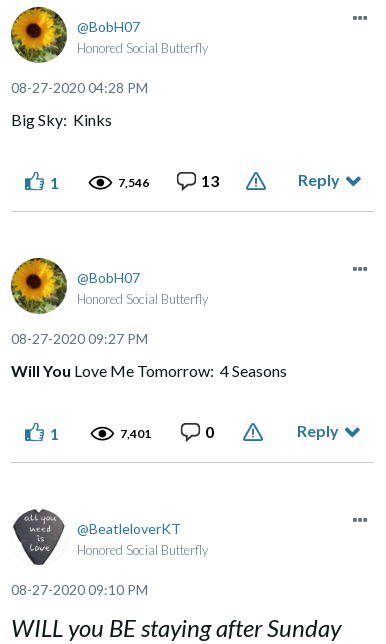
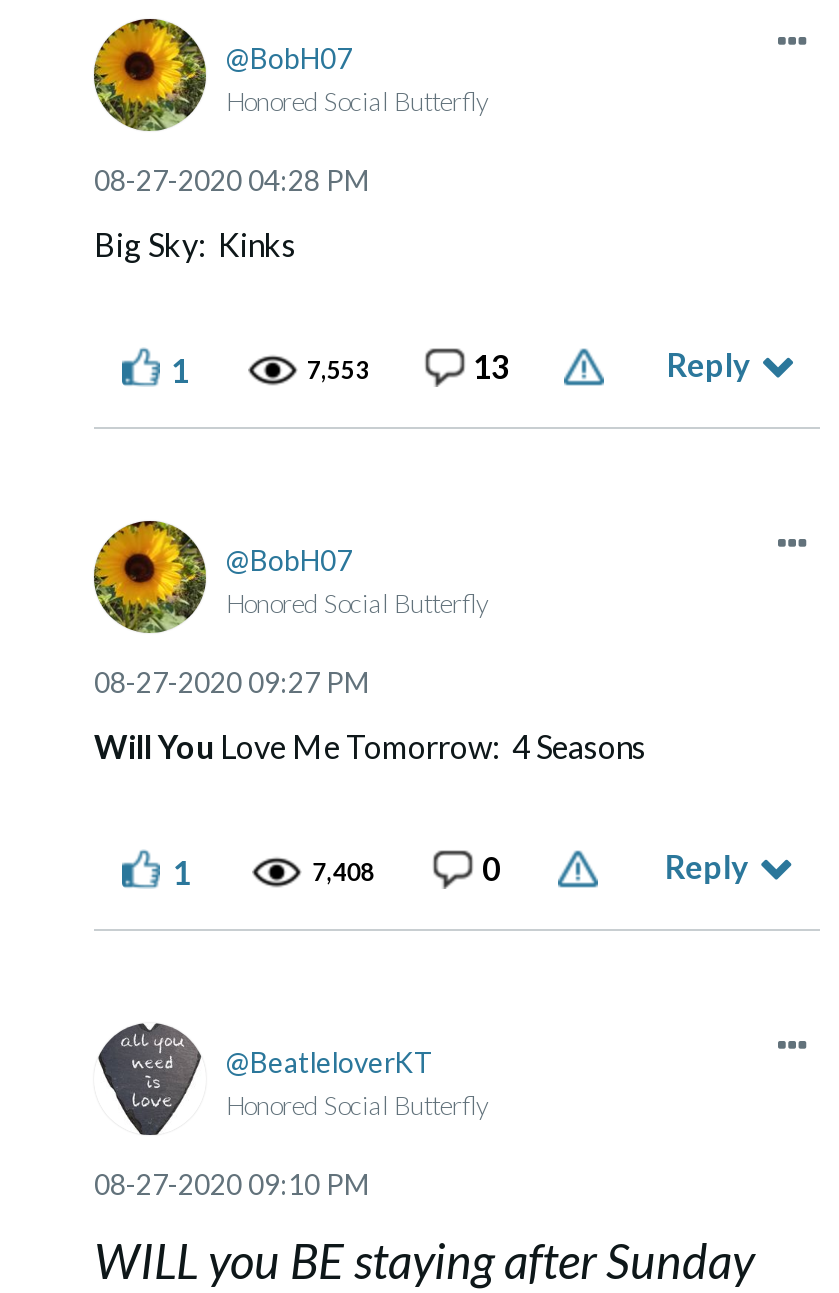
[117,175,148,190] 7,546 -> [307,354,369,384] 7,553
[120,426,151,441] 7,401 -> [312,856,374,886] 7,408

